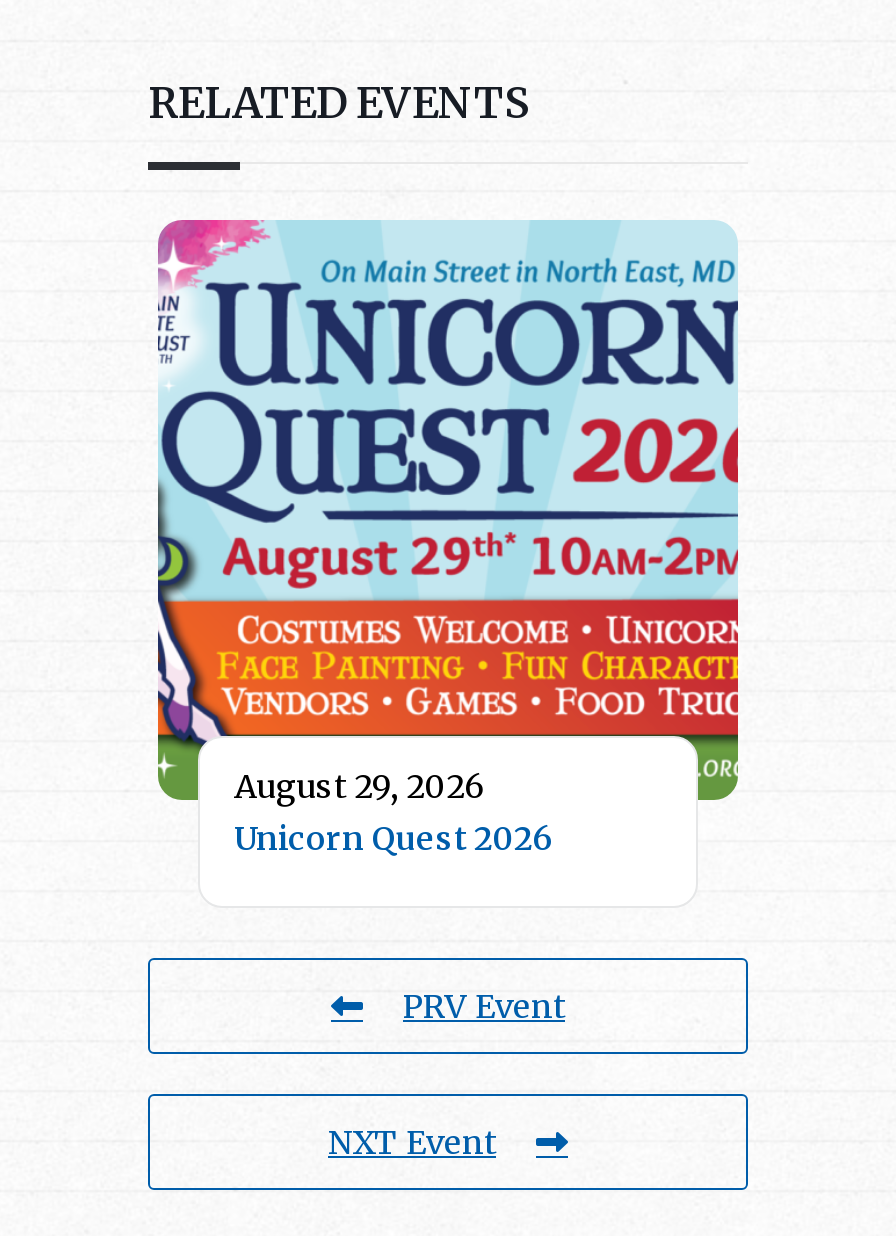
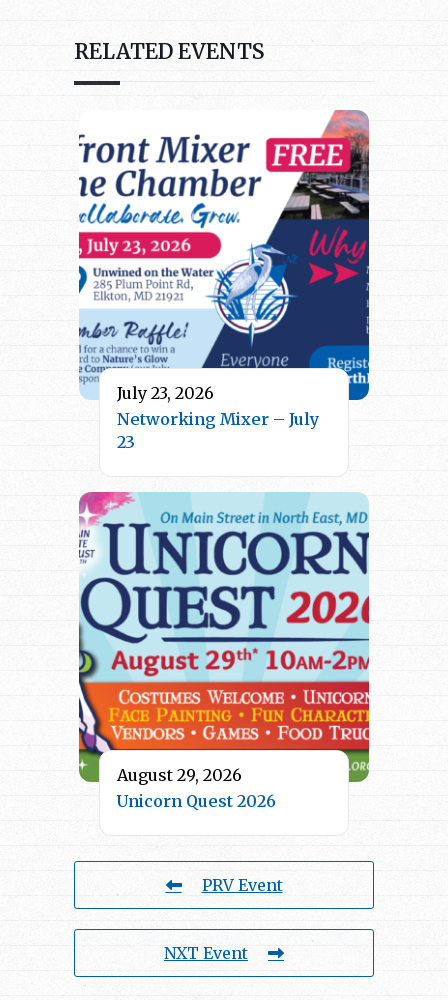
none -> [78,109,370,452] [image] | July 23, 2026 | Networking Mixer – July | 23

